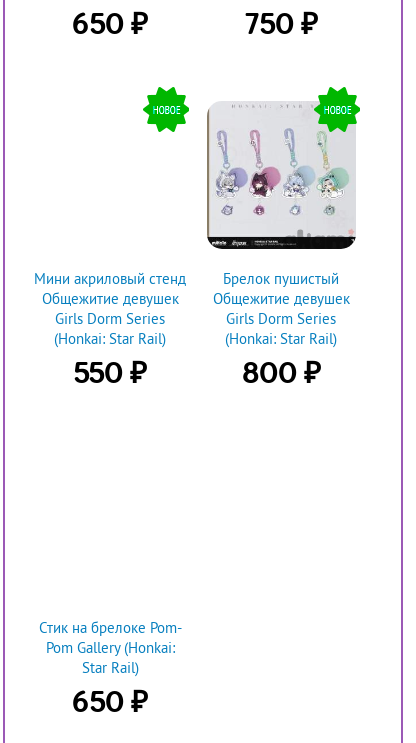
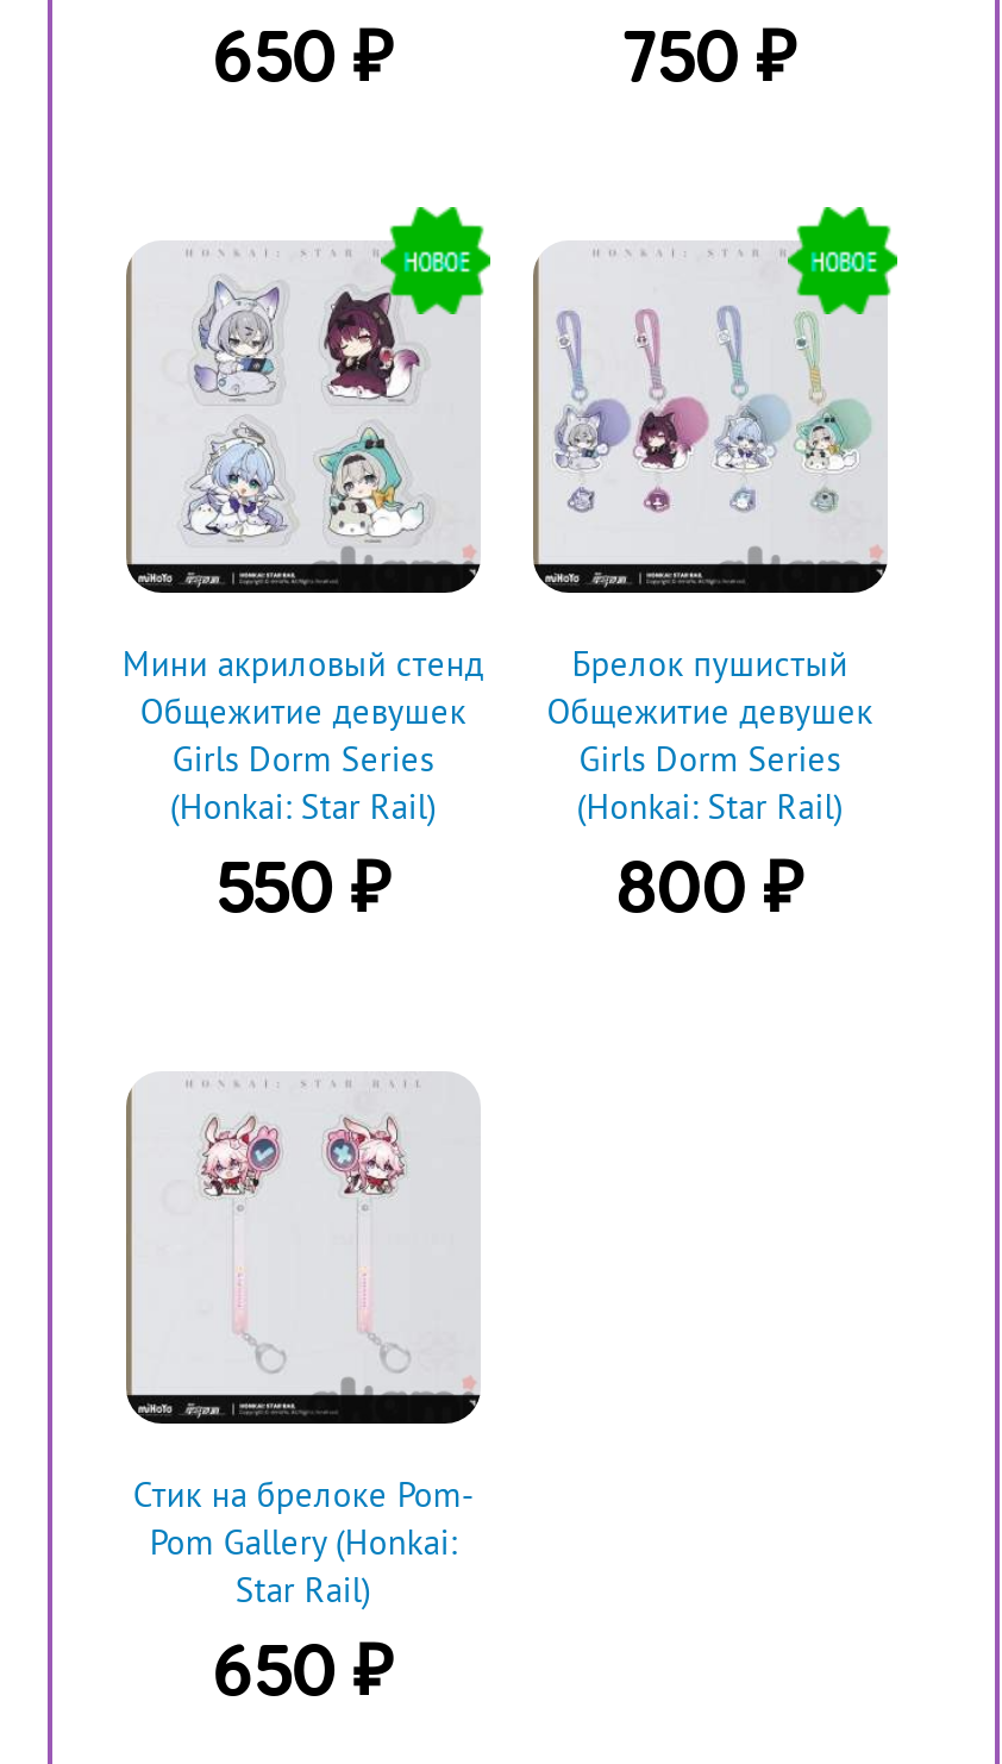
none -> [124,243,481,595] [image]
none -> [124,1074,481,1426] [image]

